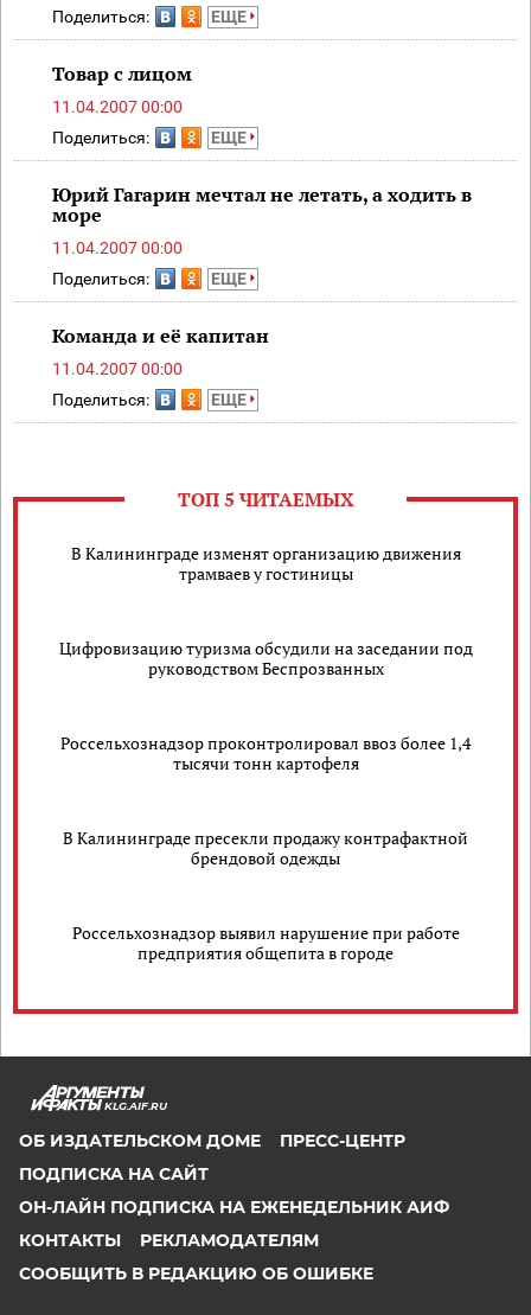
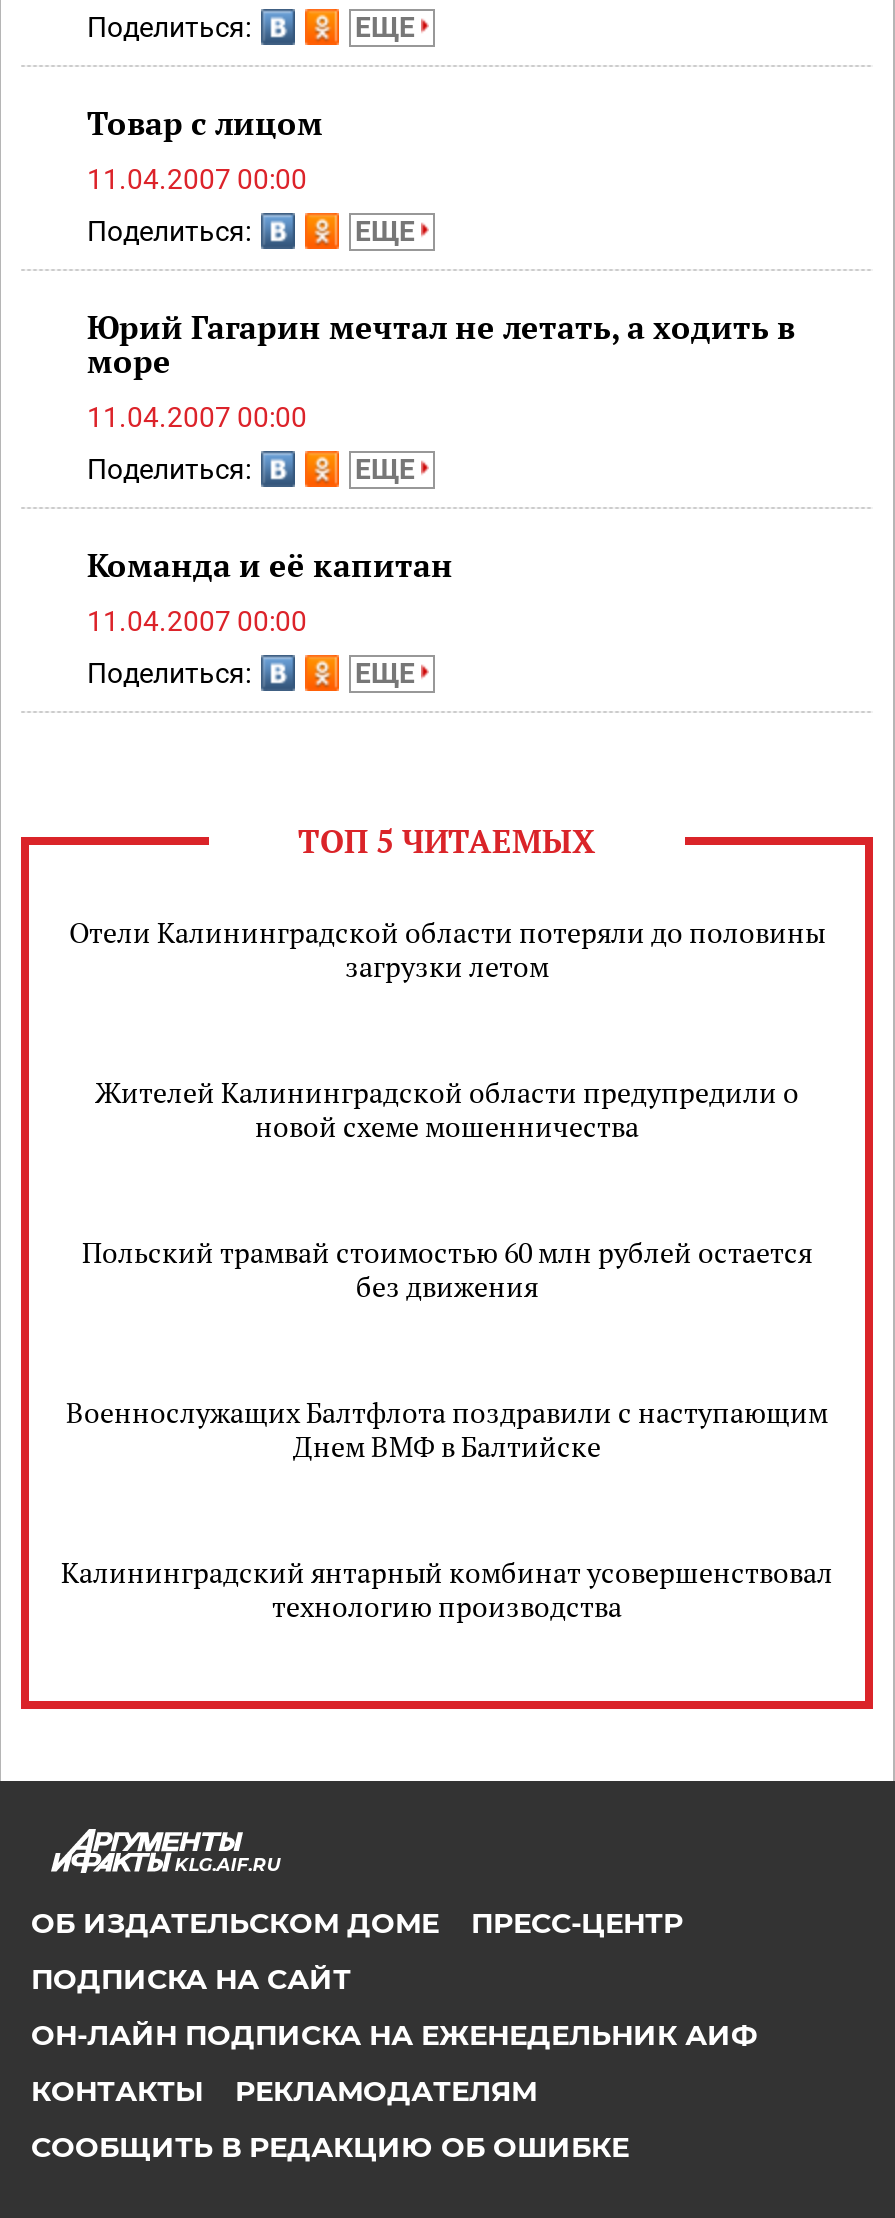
[71,542,460,585] В Калининграде изменят организацию движения | трамваев у гостиницы -> [69,913,825,985] Отели Калининградской области потеряли до половины | загрузки летом
[59,637,472,679] Цифровизацию туризма обсудили на заседании под | руководством Беспрозванных -> [95,1073,799,1145] Жителей Калининградской области предупредили о | новой схеме мошенничества
[60,732,471,774] Россельхознадзор проконтролировал ввоз более 1,4 | тысячи тонн картофеля -> [82,1233,812,1305] Польский трамвай стоимостью 60 млн рублей остается | без движения
[63,826,468,869] В Калининграде пресекли продажу контрафактной | брендовой одежды -> [66,1393,828,1465] Военнослужащих Балтфлота поздравили с наступающим | Днем ВМФ в Балтийске
[72,921,459,964] Россельхознадзор выявил нарушение при работе | предприятия общепита в городе -> [61,1553,833,1625] Калининградский янтарный комбинат усовершенствовал | технологию производства

